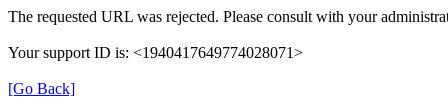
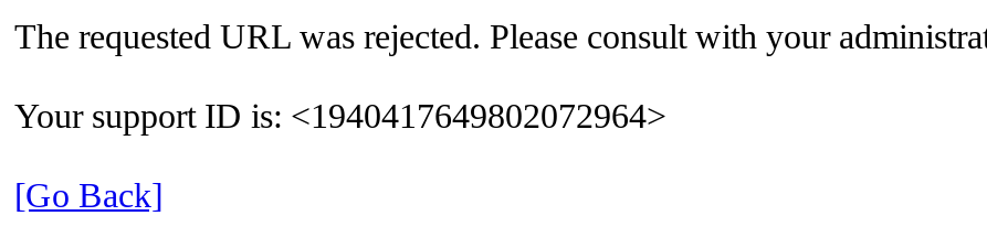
[8,44,303,61] Your support ID is: <1940417649774028071> -> [14,97,666,134] Your support ID is: <1940417649802072964>

